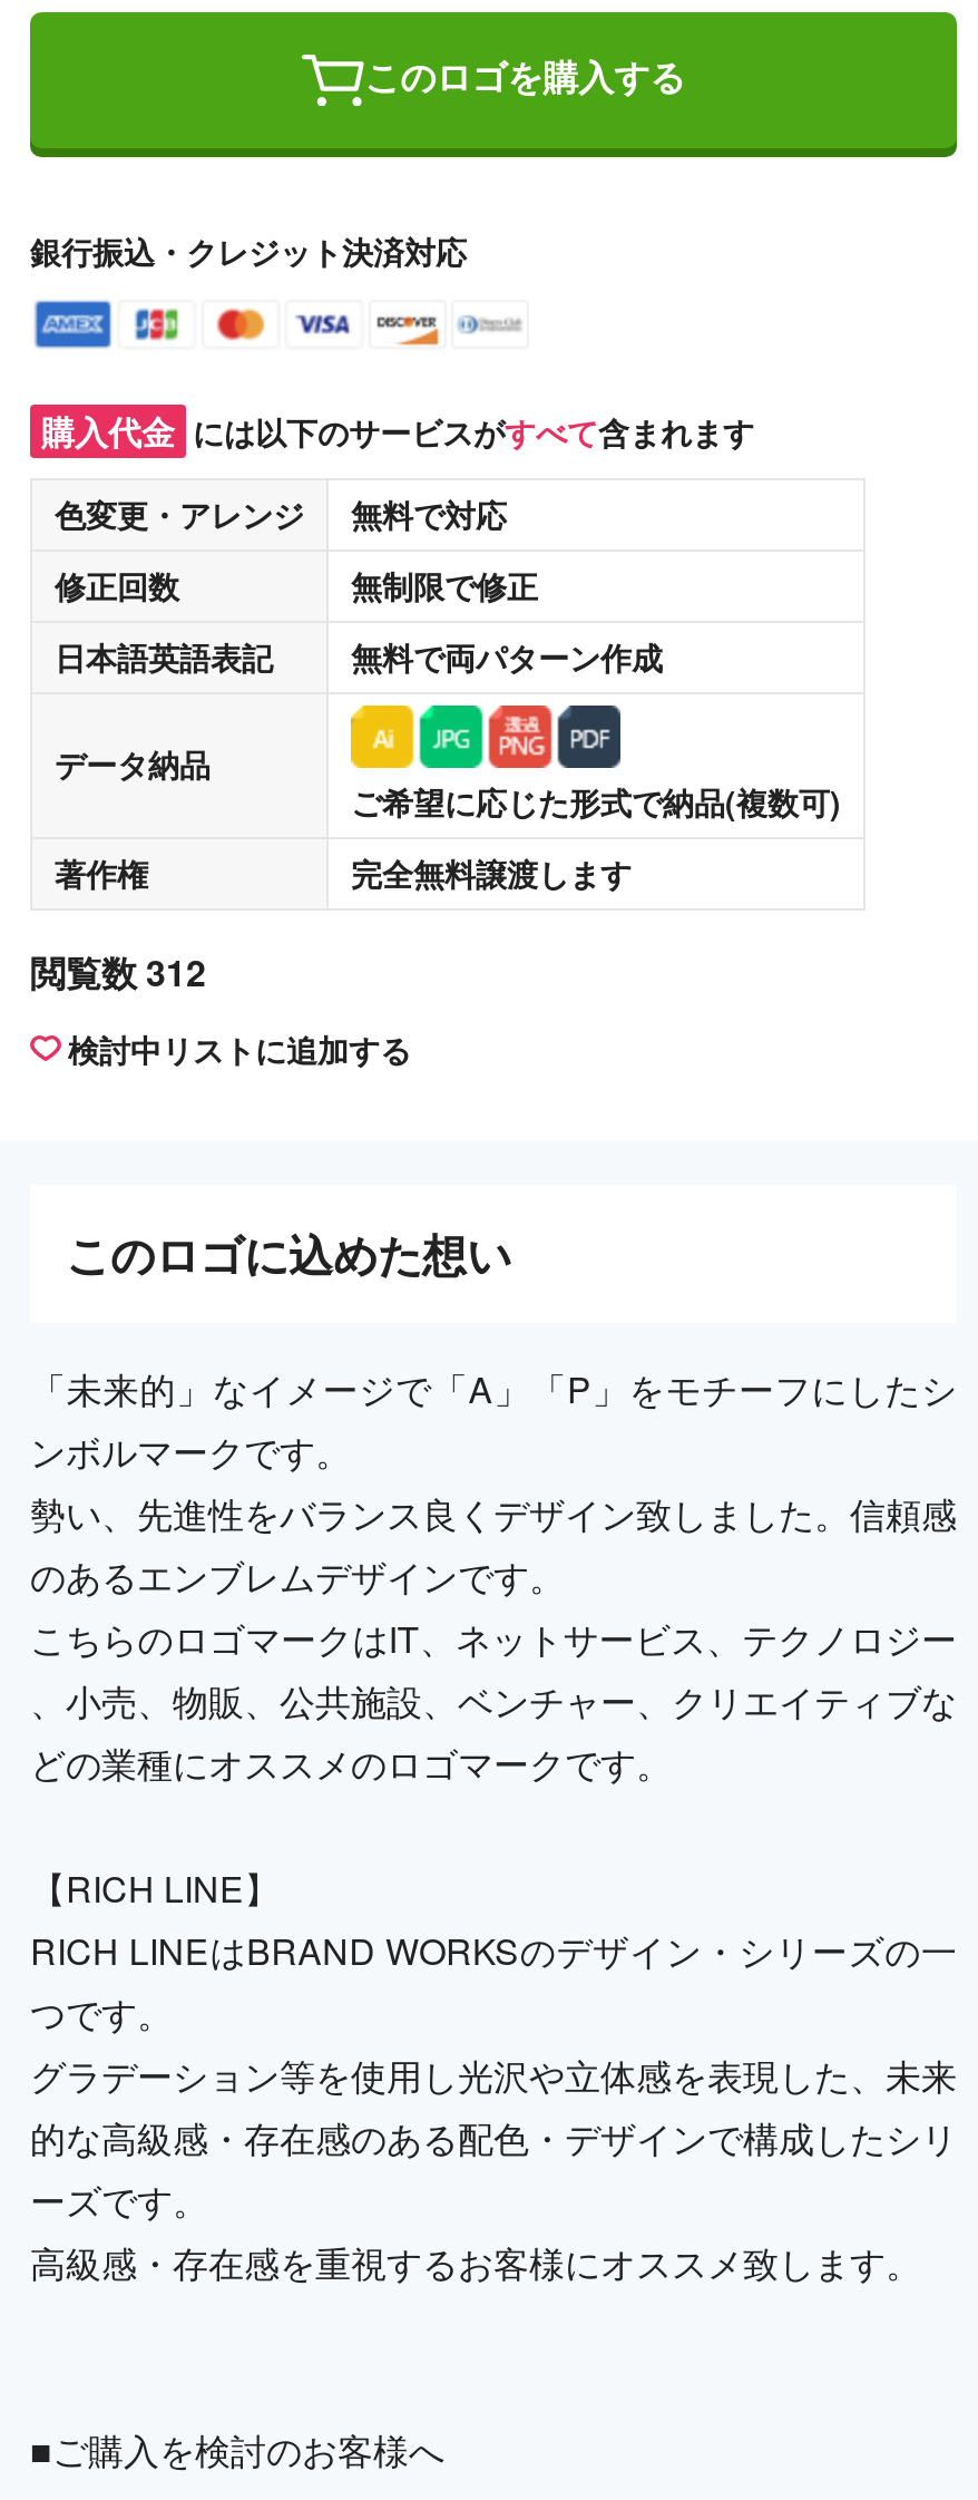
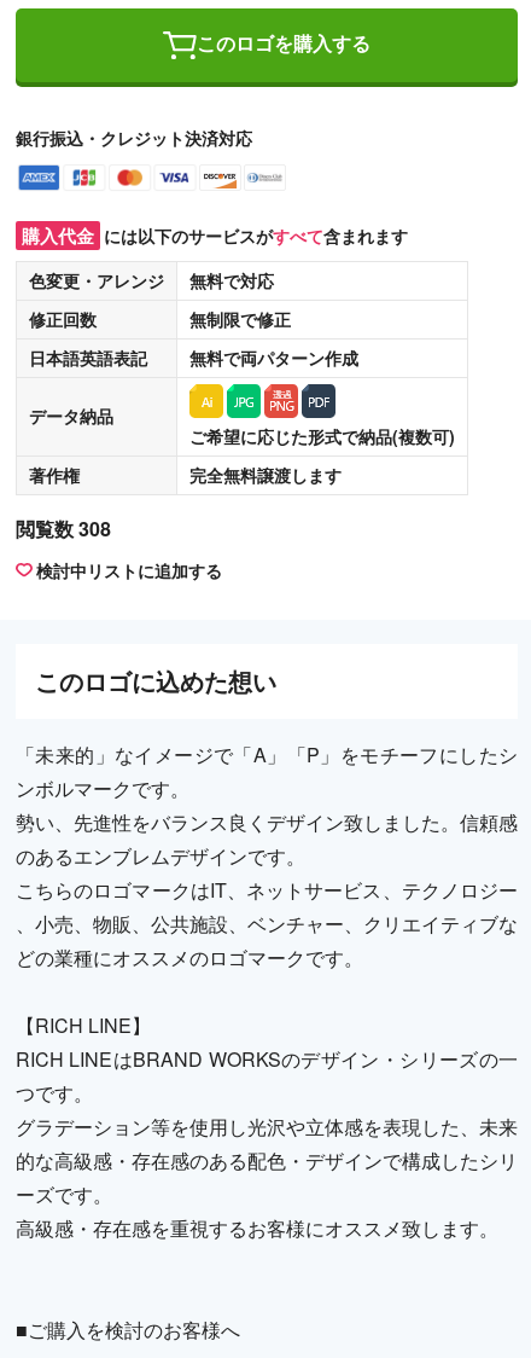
[30,946,206,998] 閲覧数 312 -> [16,515,111,542] 閲覧数 308

